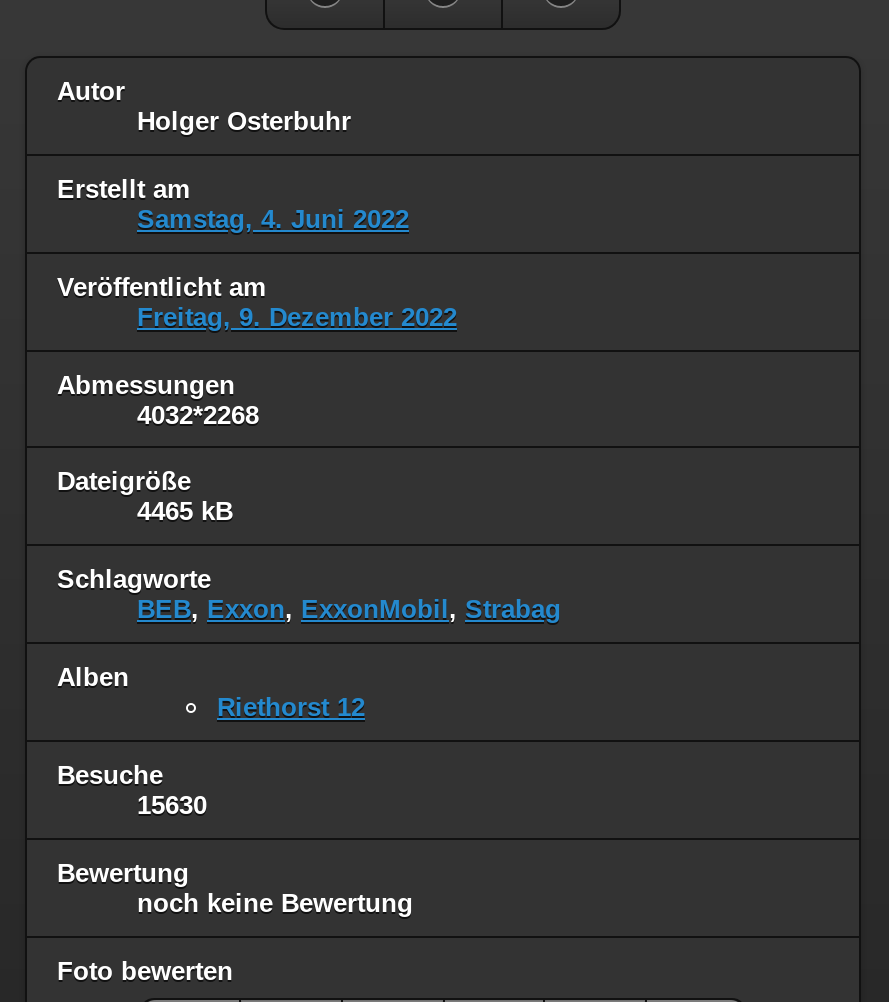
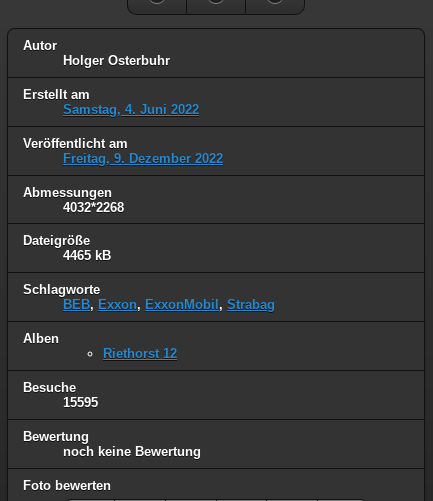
[137,790,207,820] 15630 -> [63,395,98,410] 15595

